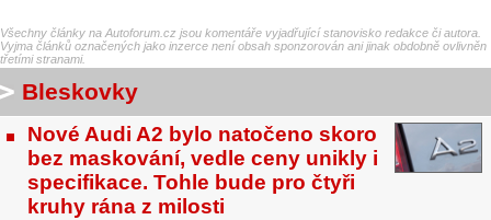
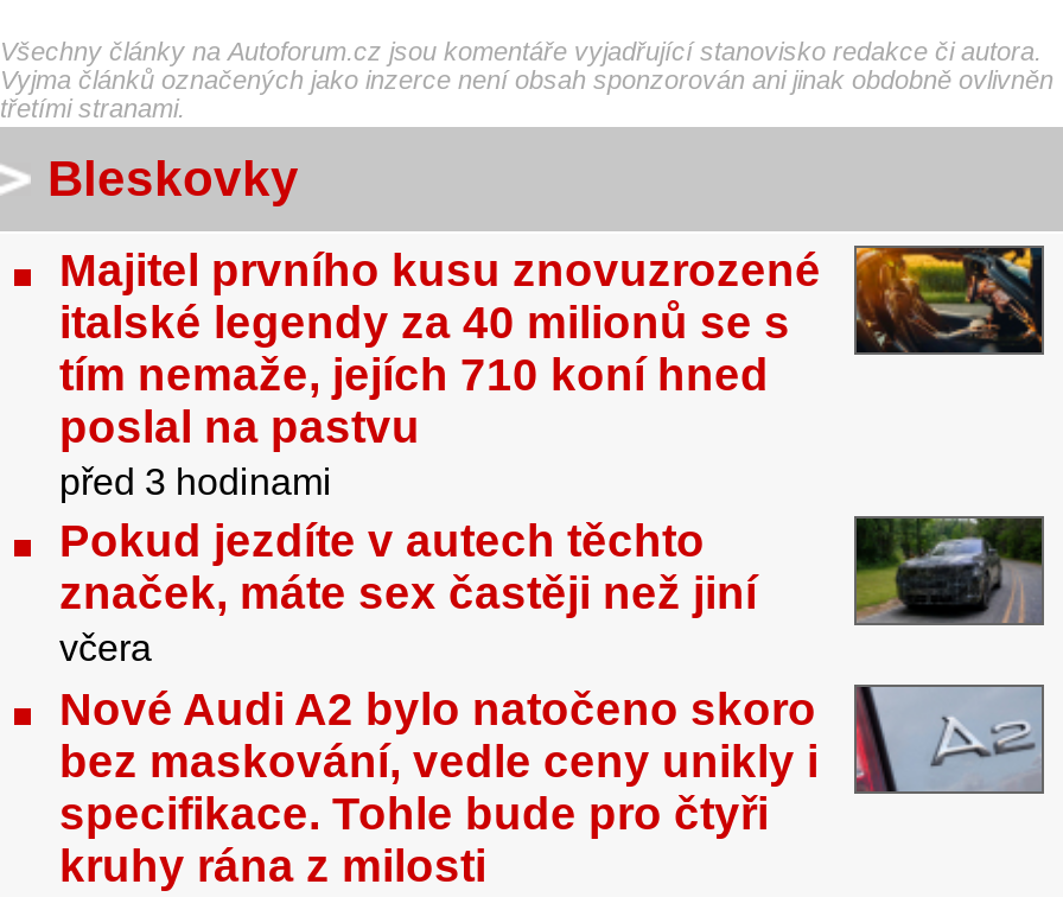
none -> [59,245,1044,669] [image] | Majitel prvního kusu znovuzrozené | italské legendy za 40 milionů se s | tím nemaže, jejích 710 koní hned | poslal na pastvu | před 3 hodinami | Pokud jezdíte v autech těchto | značek, máte sex častěji než jiní | včera
none -> [852,514,1046,625] [image]

